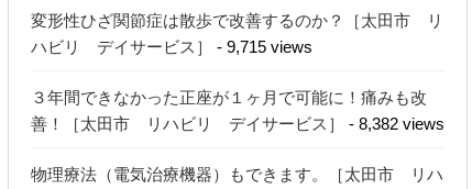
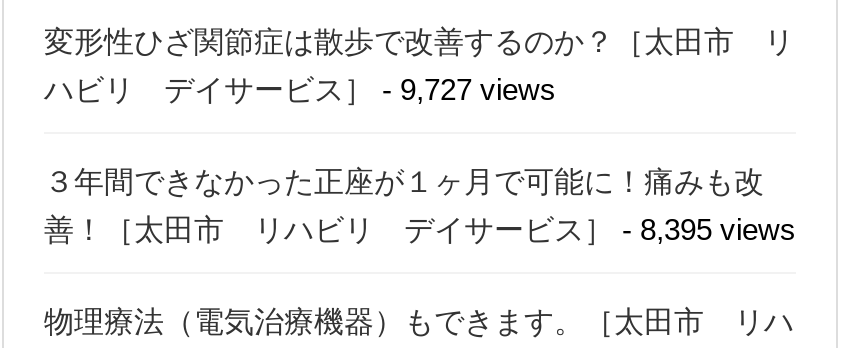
[31,37,312,56] ハビリ デイサービス］- 9,715 views -> [44,72,556,106] ハビリ デイサービス］- 9,727 views
[31,114,444,133] 善！［太田市 リハビリ デイサービス］- 8,382 views -> [44,212,796,246] 善！［太田市 リハビリ デイサービス］- 8,395 views

